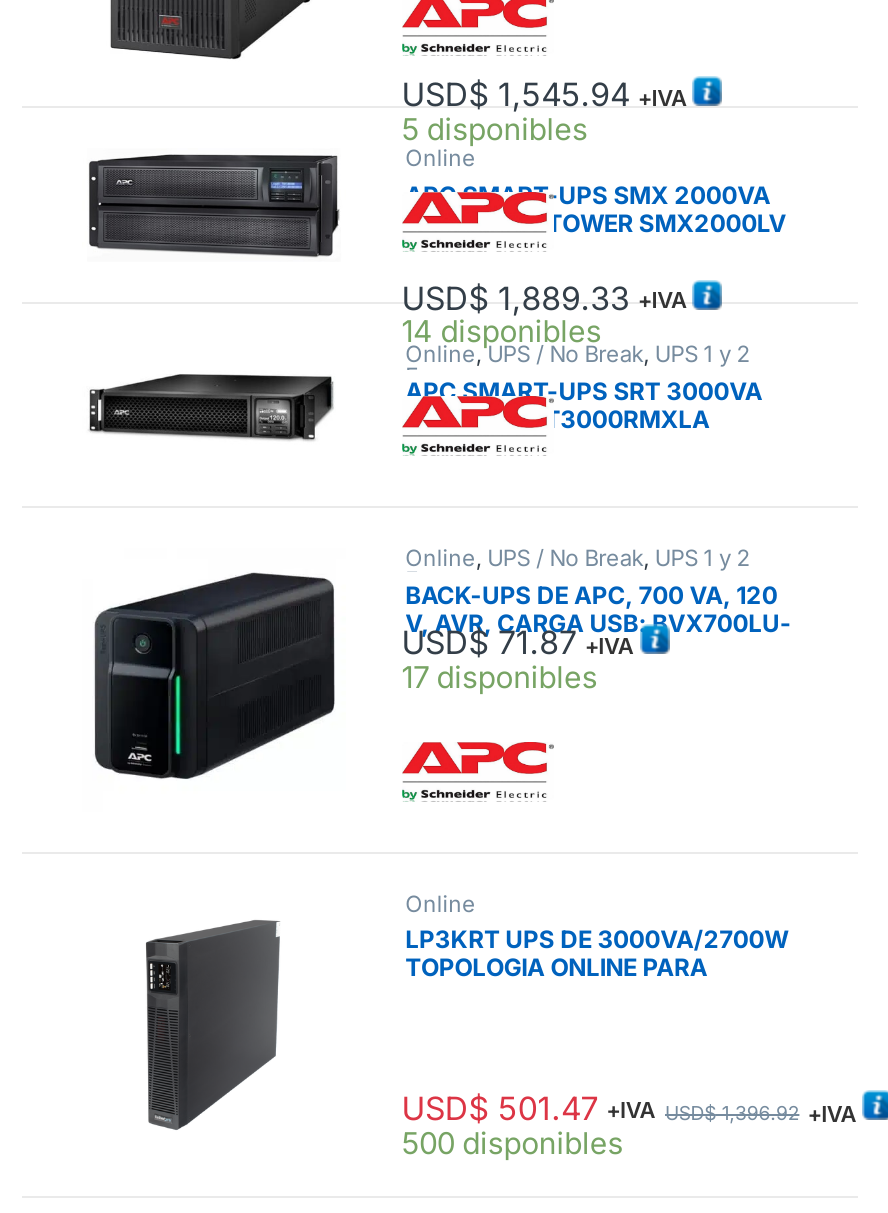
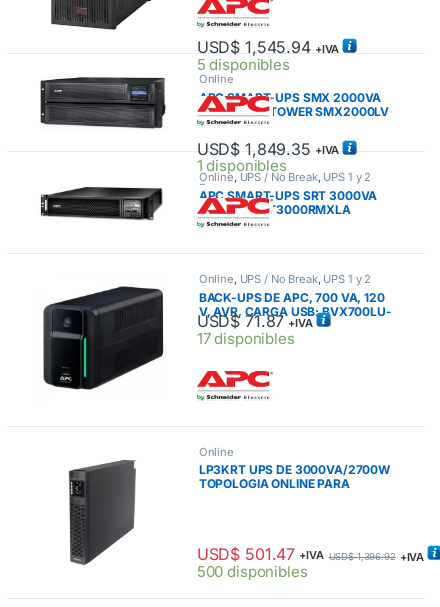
[401,277,687,317] USD$1,889.33 +IVA -> [197,139,339,159] USD$1,849.35 +IVA
[401,313,601,351] 14 disponibles -> [197,156,287,175] 1 disponibles

